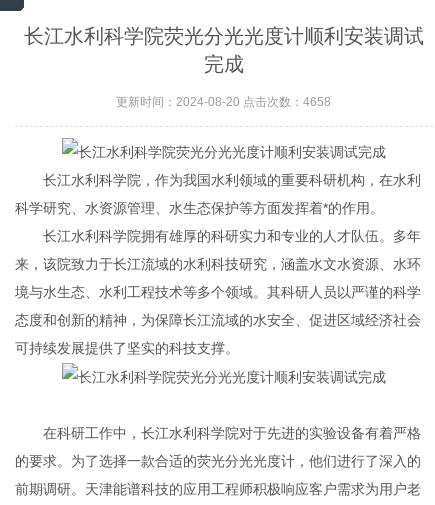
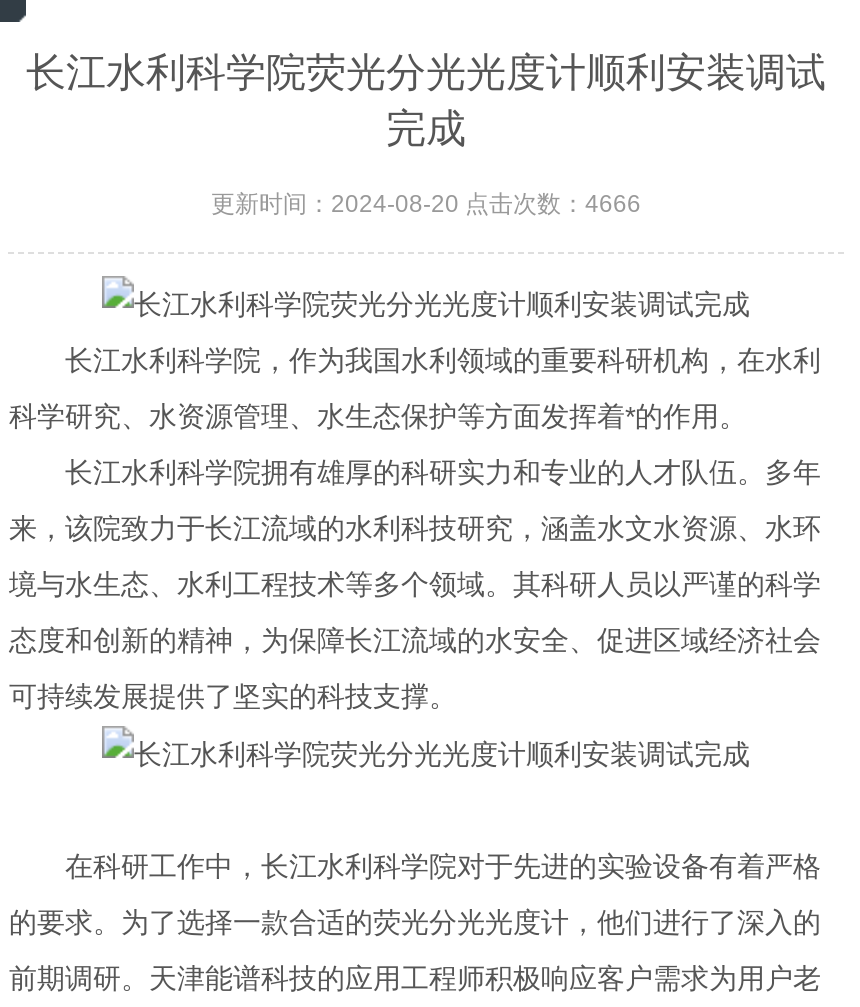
[116,95,331,109] 更新时间：2024-08-20 点击次数：4658 -> [211,189,641,217] 更新时间：2024-08-20 点击次数：4666

